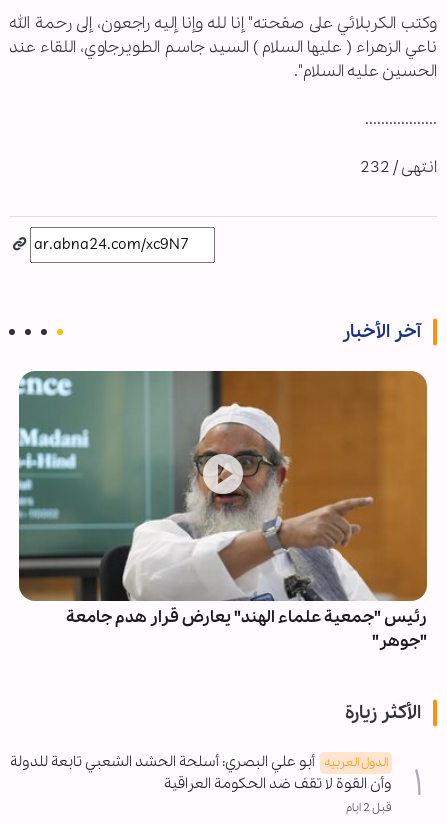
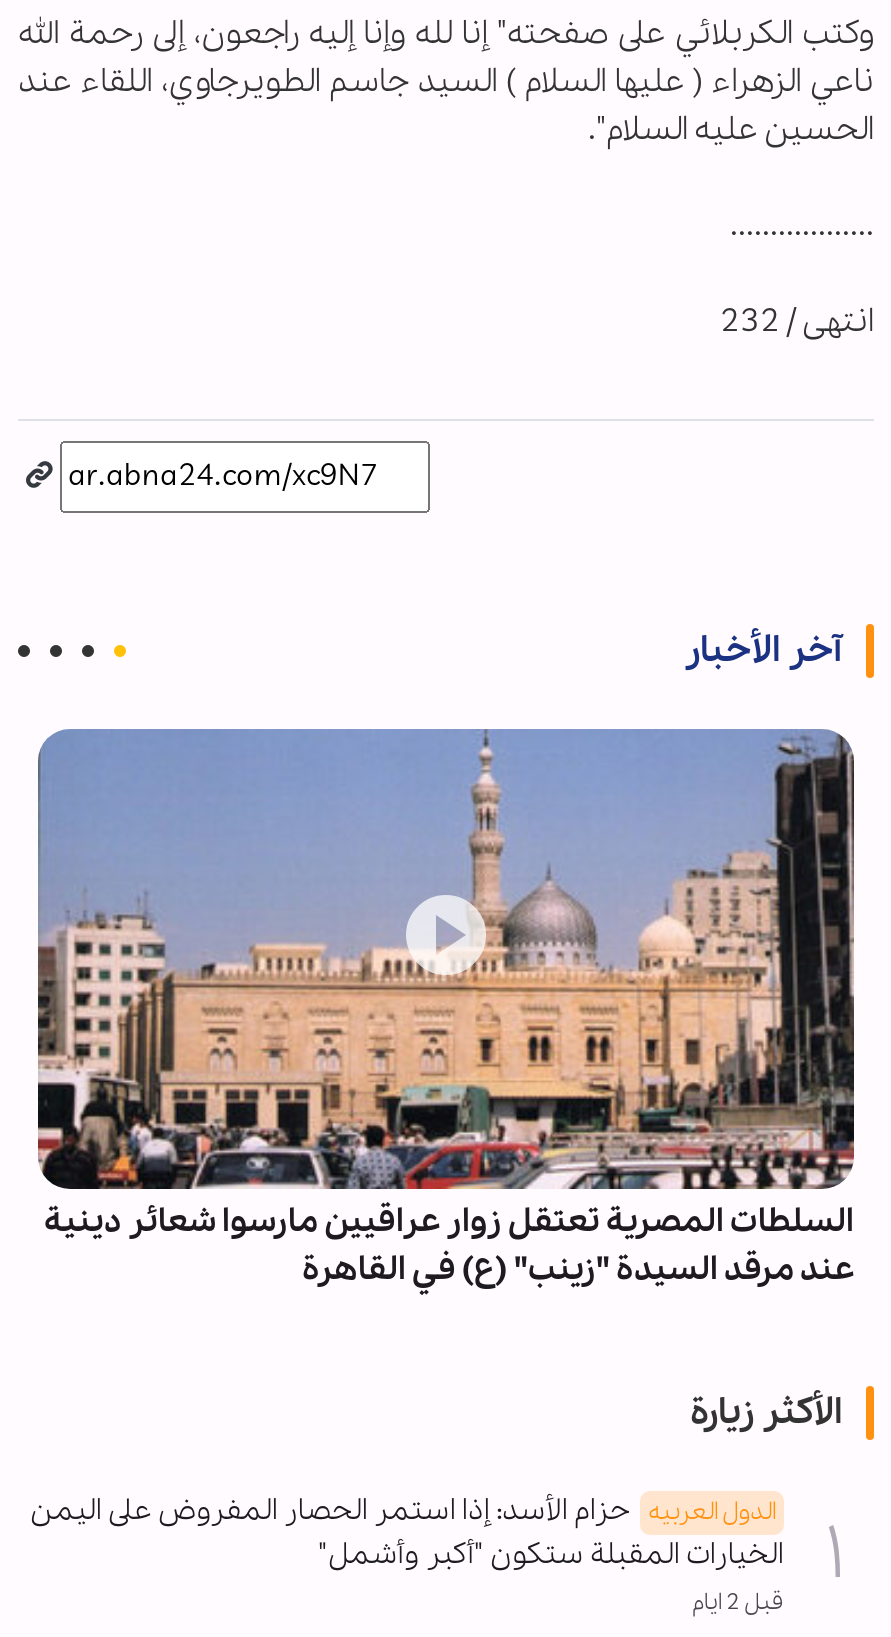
[18,370,428,652] [image] | رئيس "جمعية علماء الهند" يعارض قرار هدم جامعة | "جوهر" -> [36,727,856,1292] [image] | السلطات المصرية تعتقل زوار عراقيين مارسوا شعائر دينية | عند مرقد السيدة "زينب" (ع) في القاهرة
[10,751,392,793] الدول العربیه أبو علي البصري: أسلحة الحشد الشعبي تابعة للدولة | وأن القوة لا تقف ضد الحكومة العراقية -> [30,1490,784,1574] الدول العربیه حزام الأسد: إذا استمر الحصار المفروض على اليمن | الخيارات المقبلة ستكون "أكبر وأشمل"

